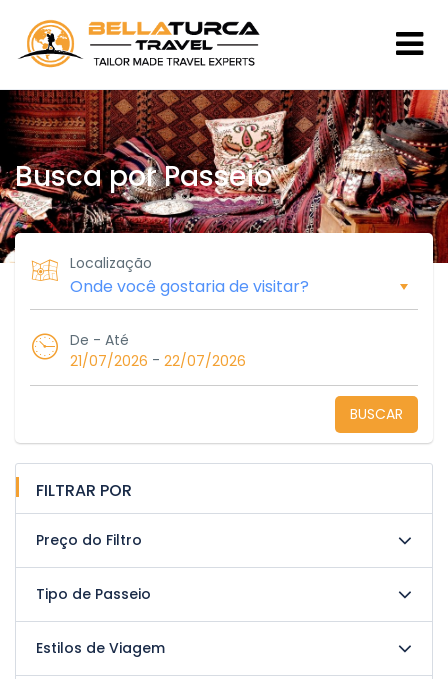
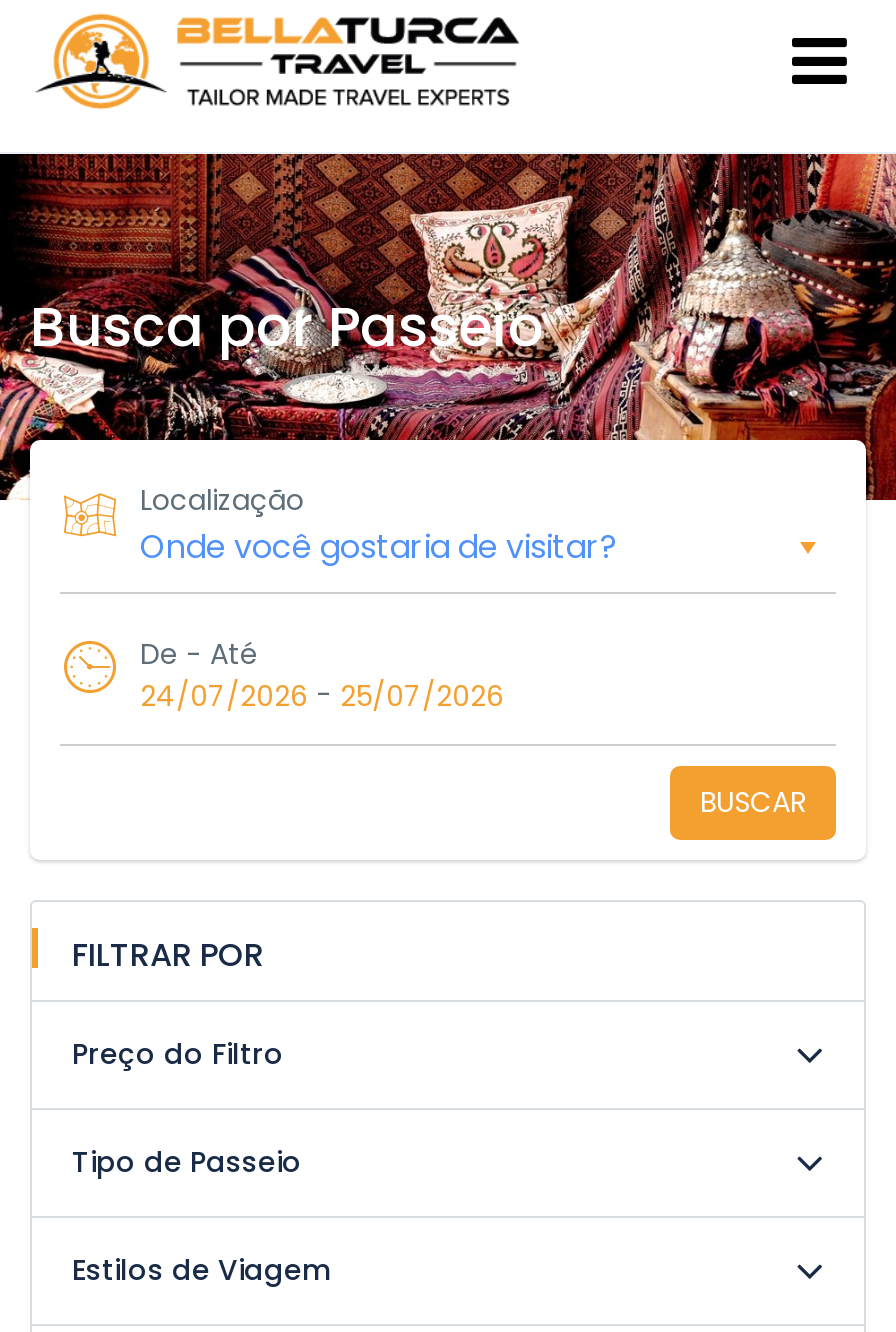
[70,350,246,371] 21/07/2026 - 22/07/2026 -> [140,674,504,716] 24/07/2026 - 25/07/2026

